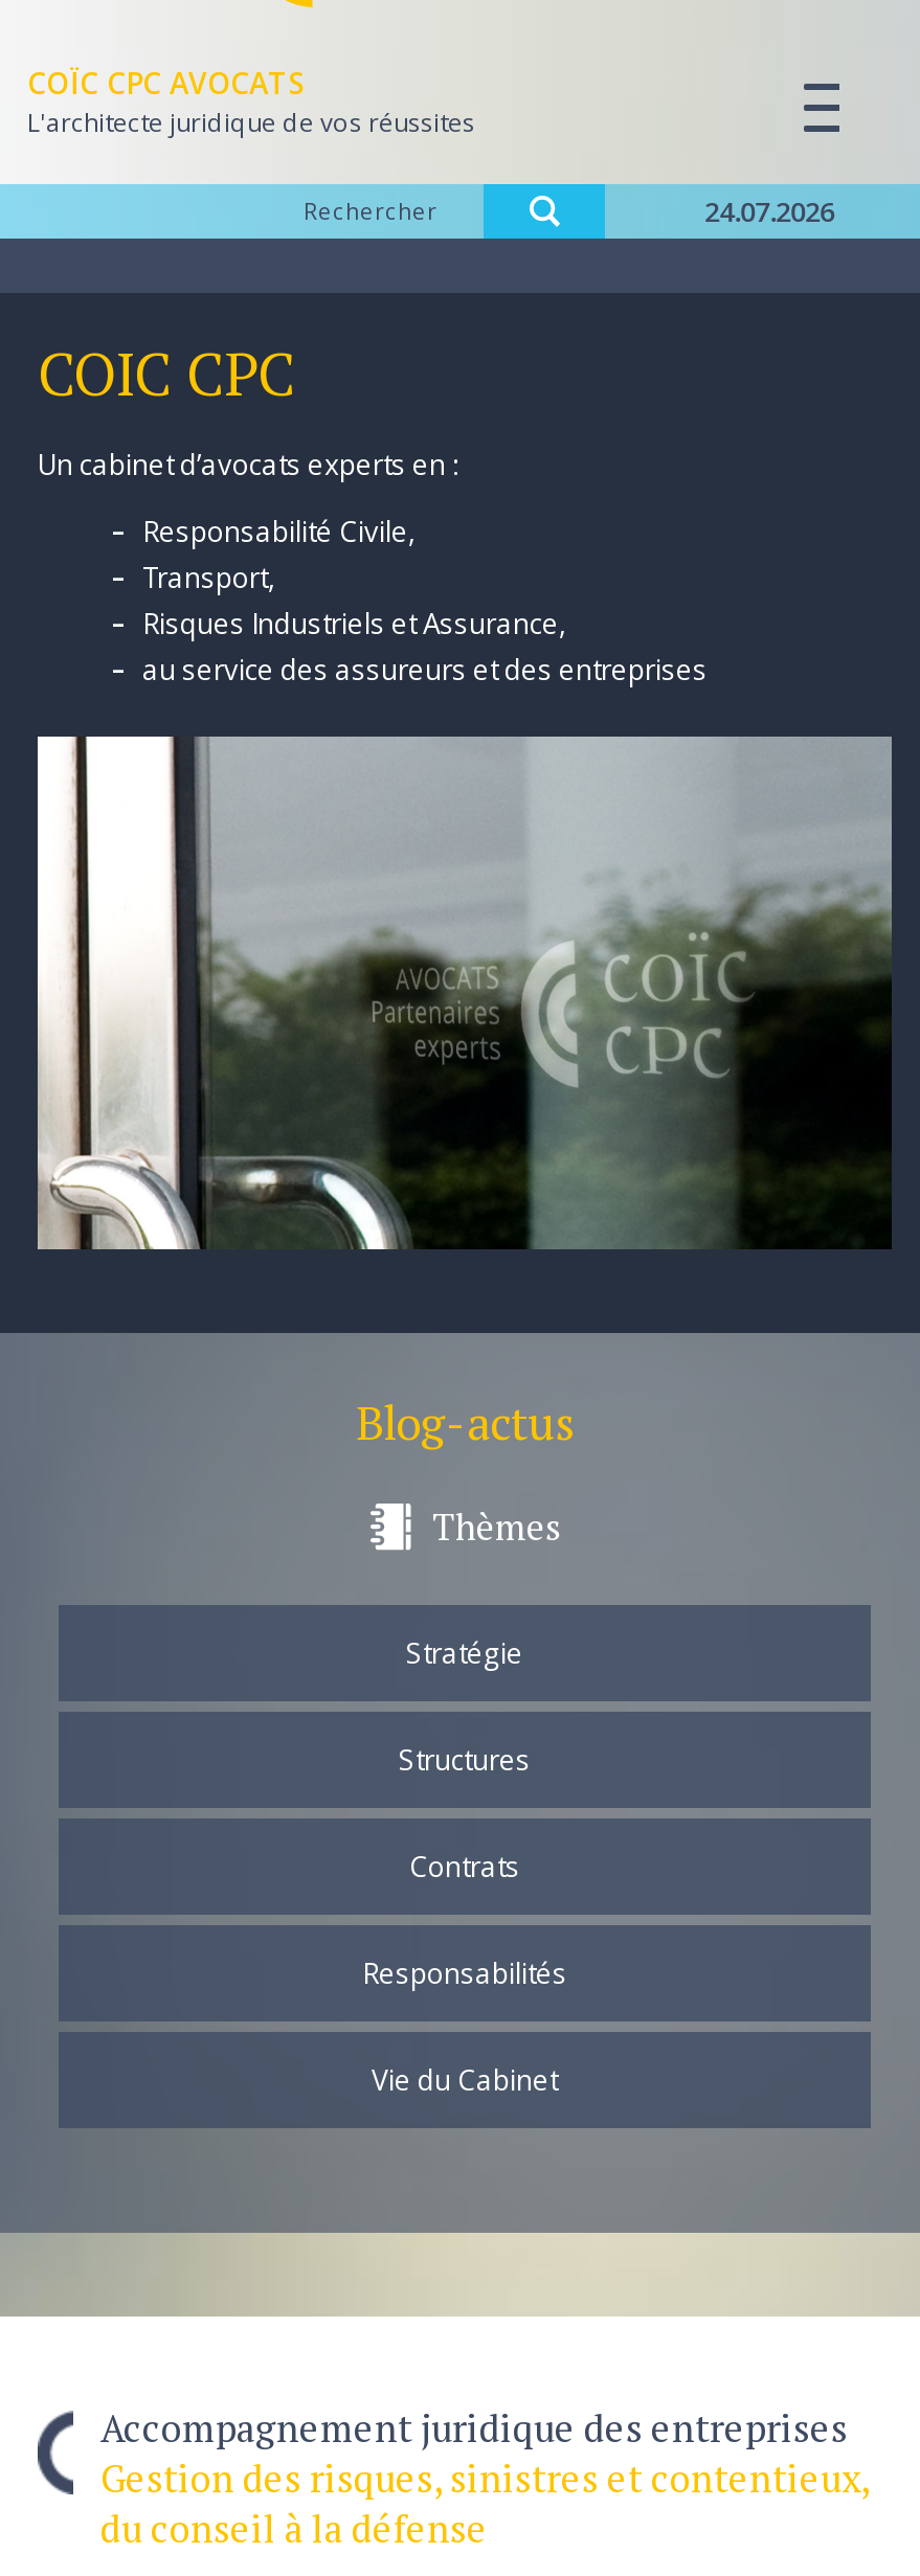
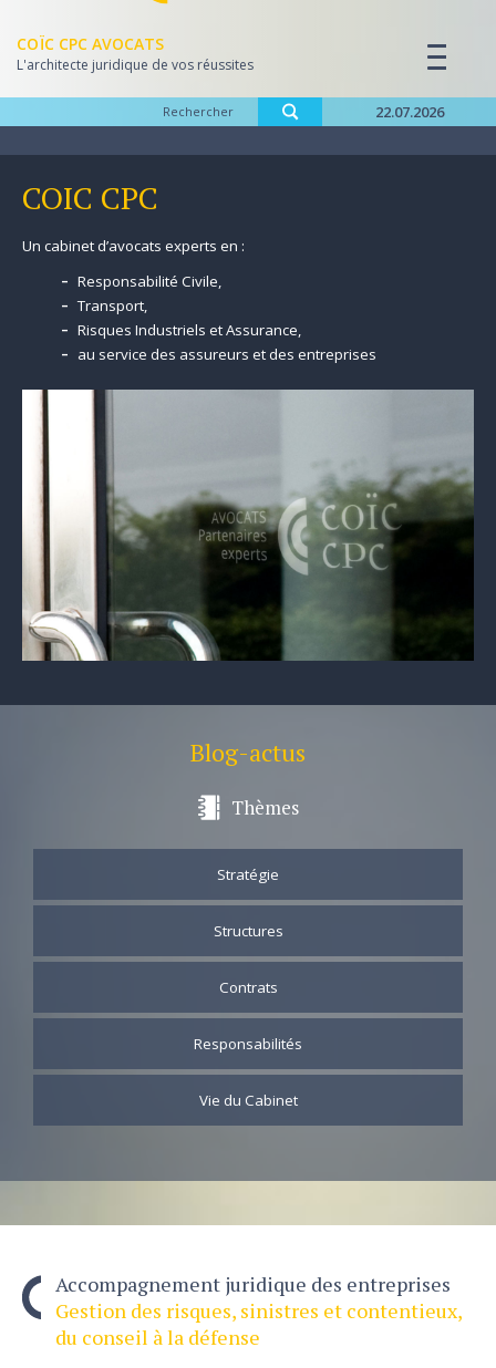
[705,193,834,231] 24.07.2026 -> [375,102,444,122] 22.07.2026

